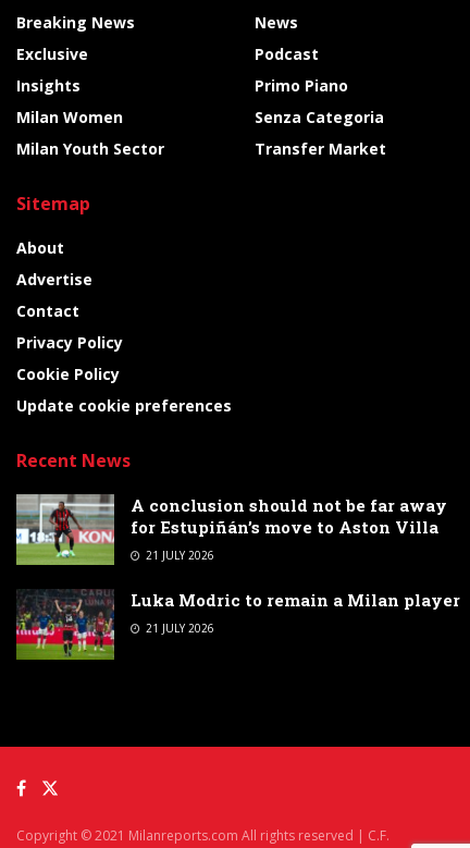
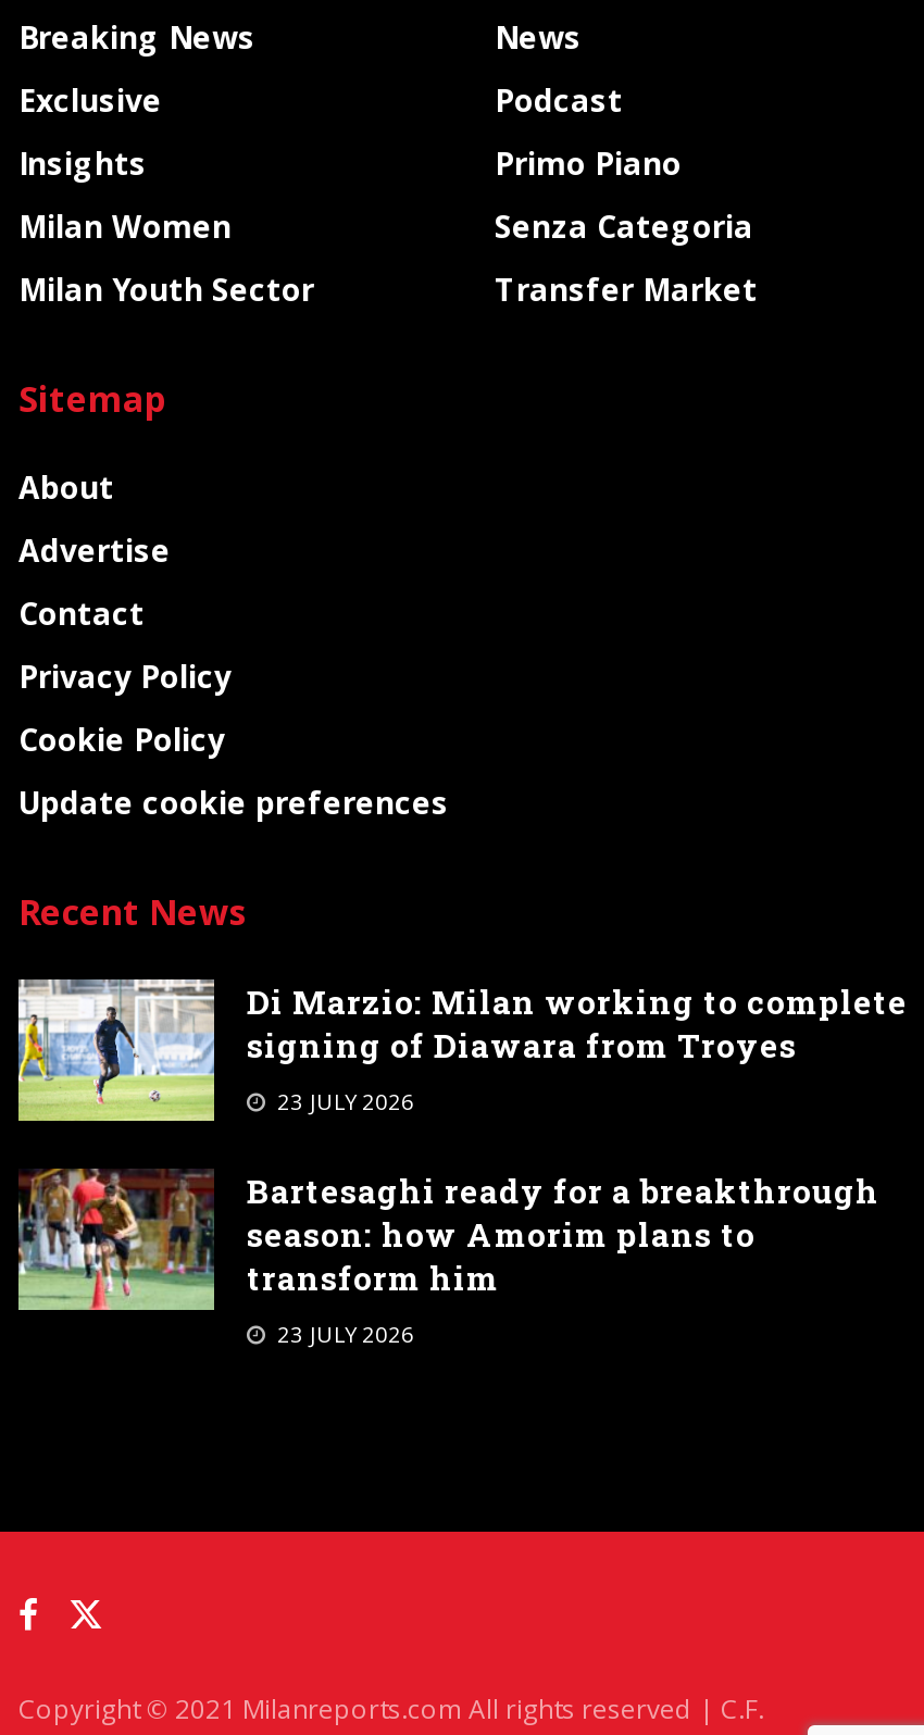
[15,494,447,565] [image] | A conclusion should not be far away | for Estupiñán’s move to Aston Villa | 21 JULY 2026 -> [16,979,908,1123] [image] | Di Marzio: Milan working to complete | signing of Diawara from Troyes | 23 JULY 2026
[15,589,460,660] [image] | Luka Modric to remain a Milan player | 21 JULY 2026 -> [16,1169,879,1350] [image] | Bartesaghi ready for a breakthrough | season: how Amorim plans to | transform him | 23 JULY 2026

